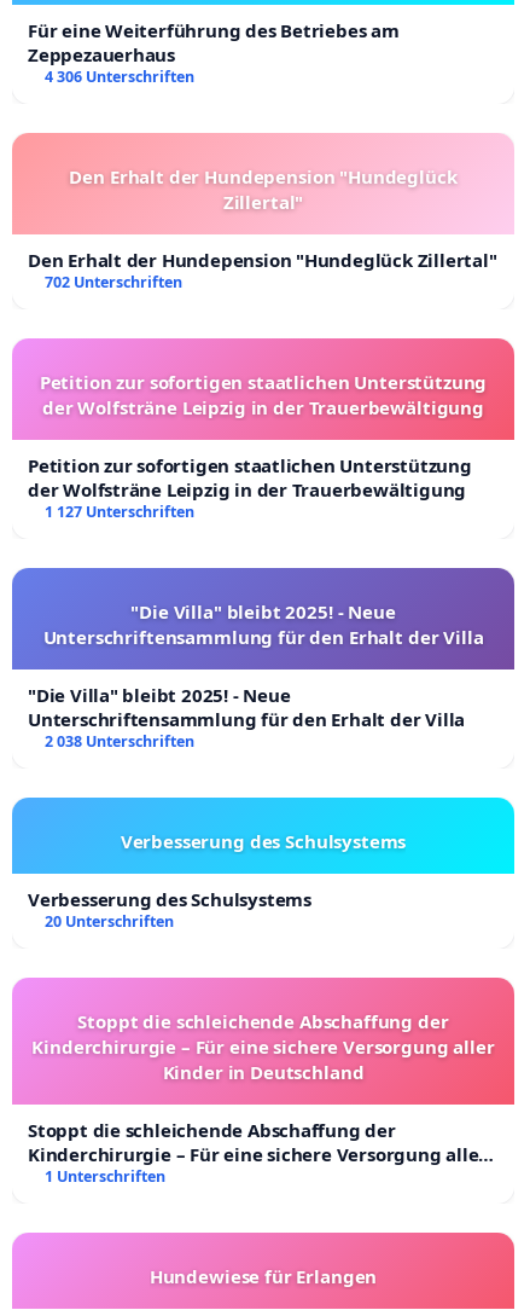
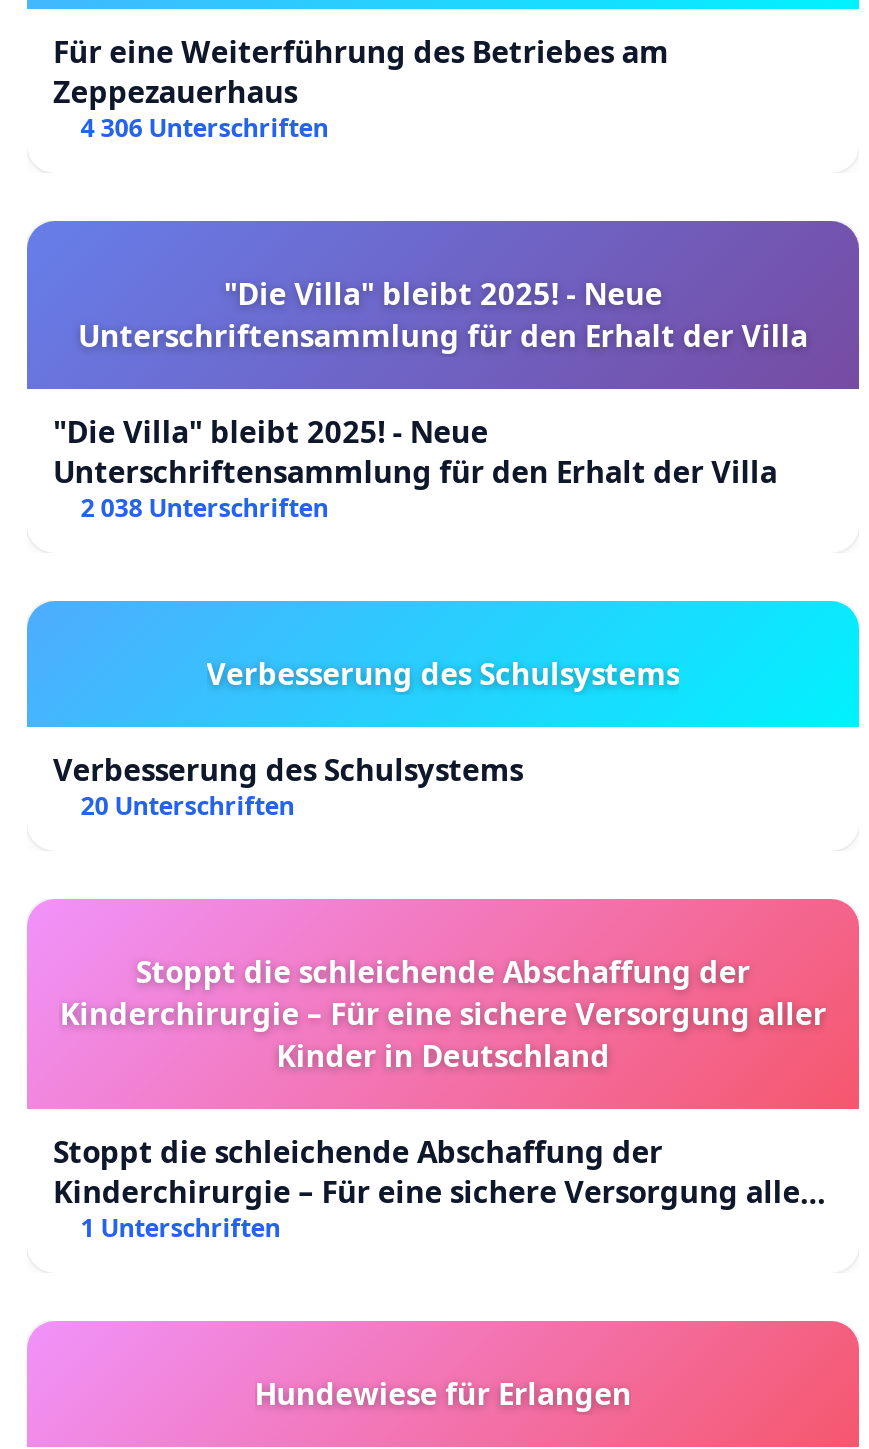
[12,133,514,293] [image] | Den Erhalt der Hundepension "Hundeglück | Zillertal" | Den Erhalt der Hundepension "Hundeglück Zillertal" | 702 Unterschriften -> none
[11,337,516,522] [image] | Petition zur sofortigen staatlichen Unterstützung | der Wolfsträne Leipzig in der Trauerbewältigung | Petition zur sofortigen staatlichen Unterstützung | der Wolfsträne Leipzig in der Trauerbewältigung | 1 127 Unterschriften -> none

